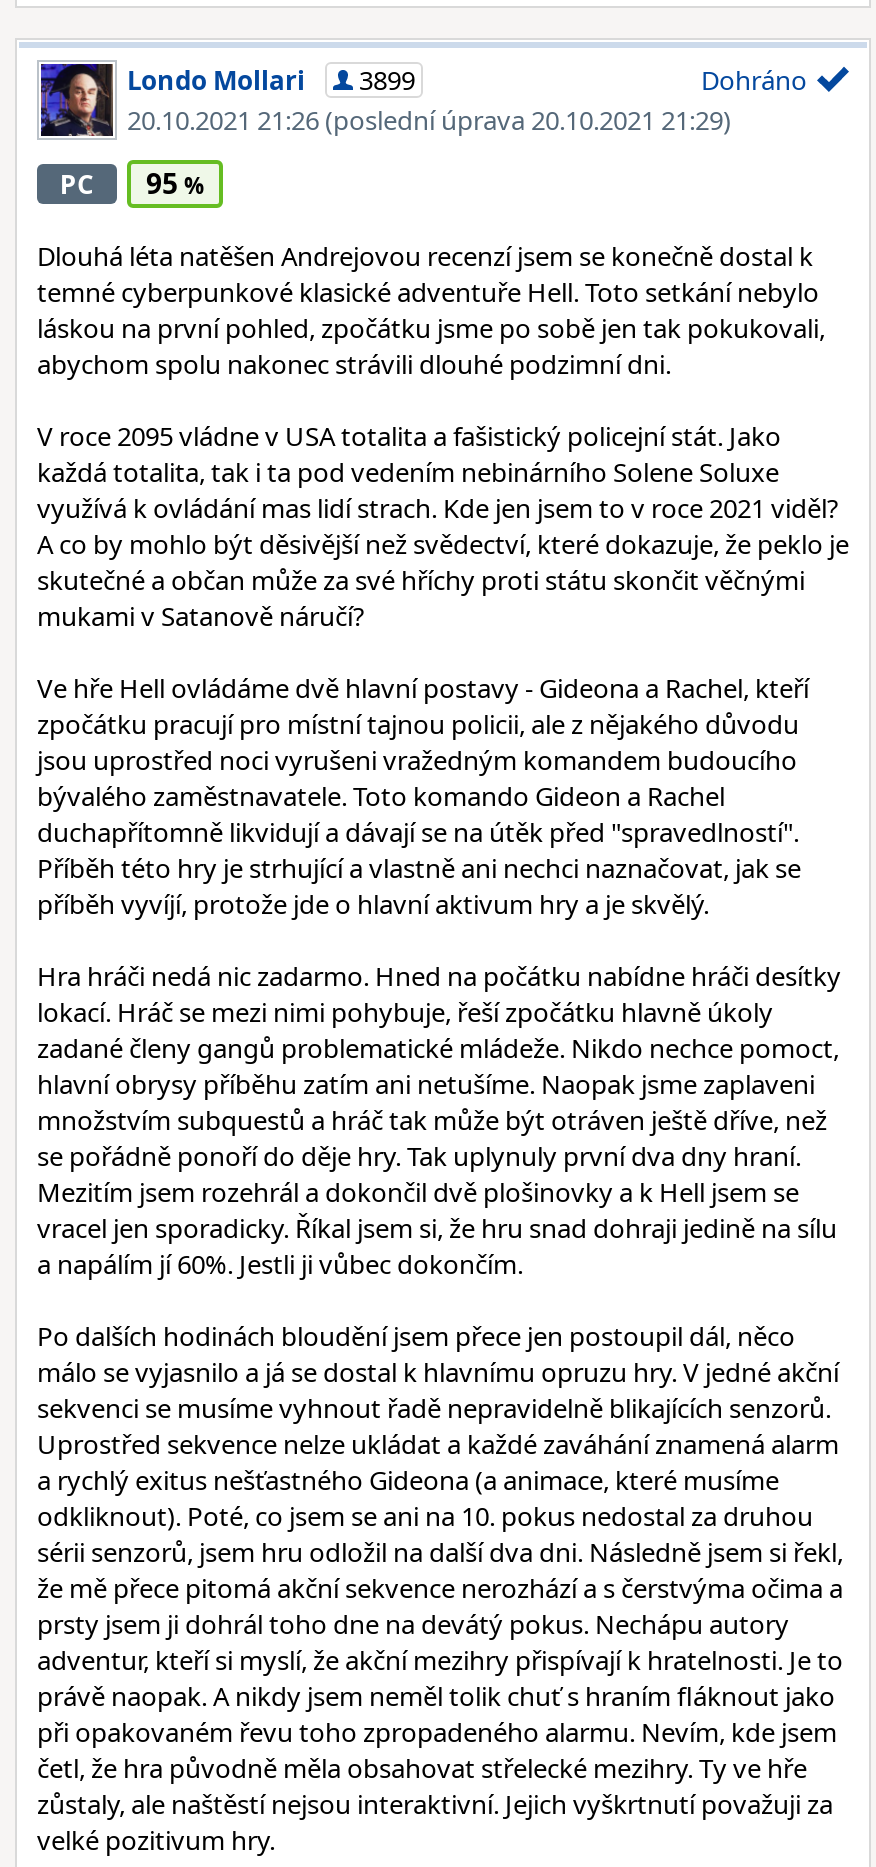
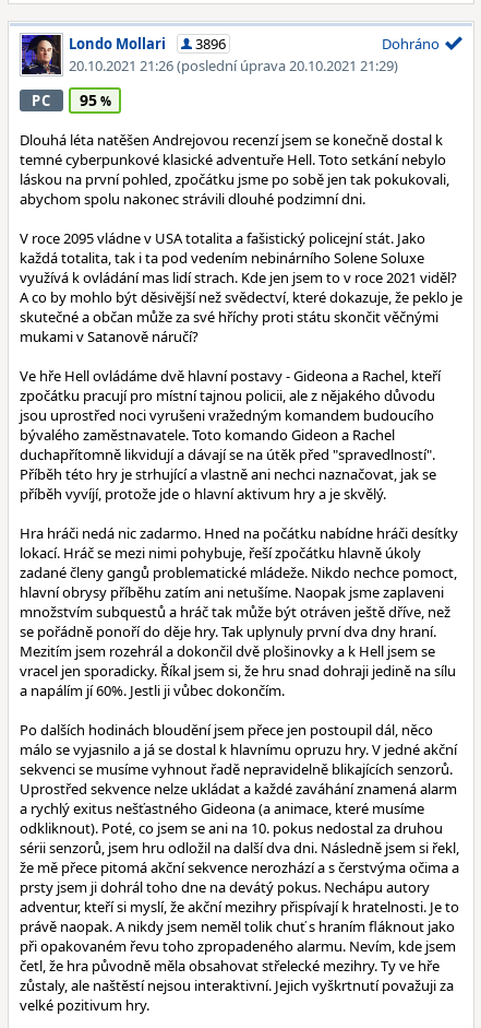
[127,62,415,98] Londo Mollari 3899 -> [69,34,226,54] Londo Mollari 3896

